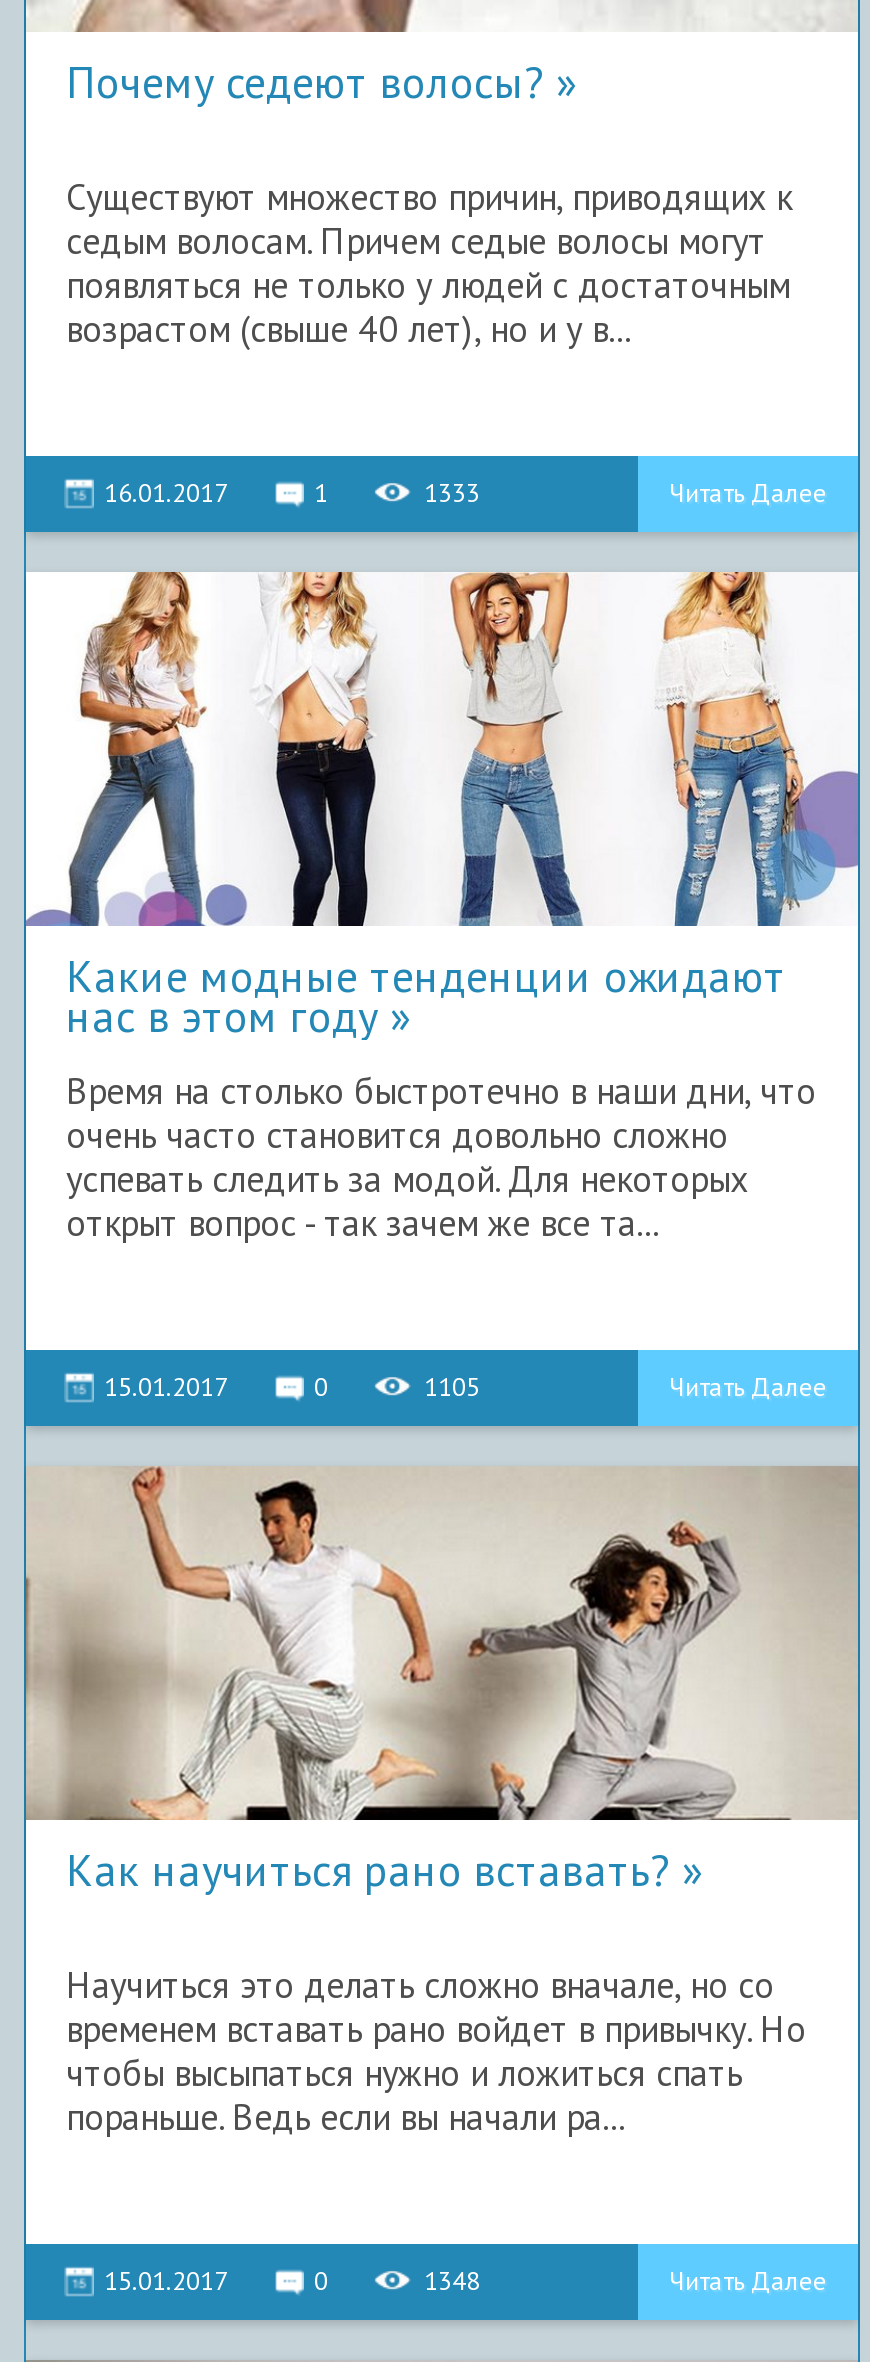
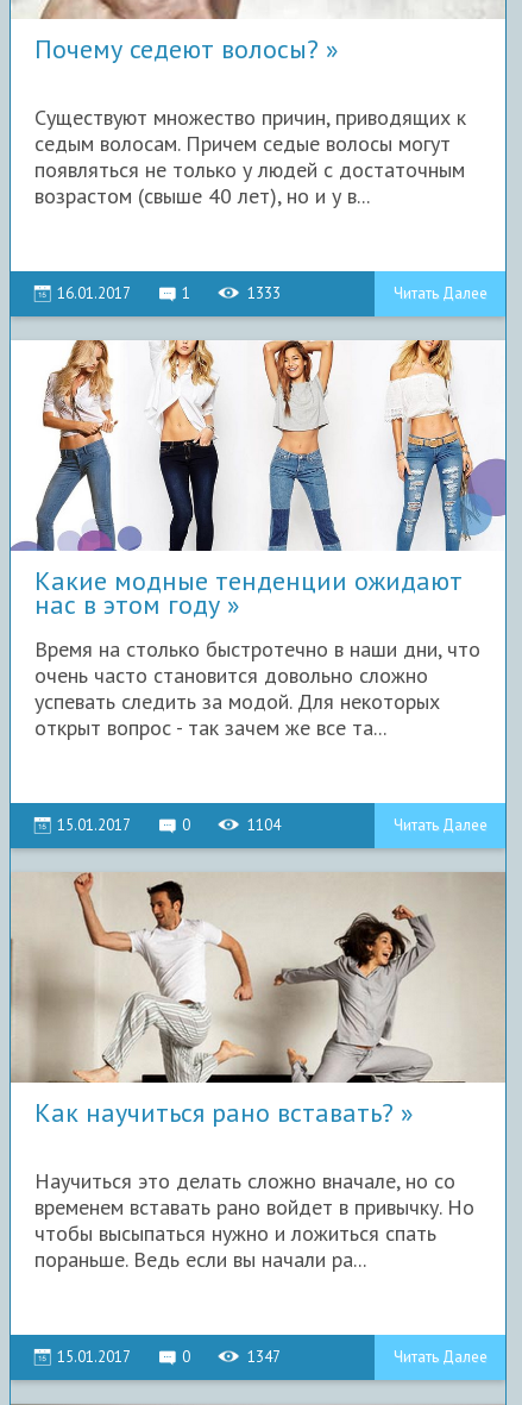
[424,1369,480,1403] 1105 -> [247,814,281,835] 1104
[424,2263,480,2297] 1348 -> [247,1346,281,1366] 1347

